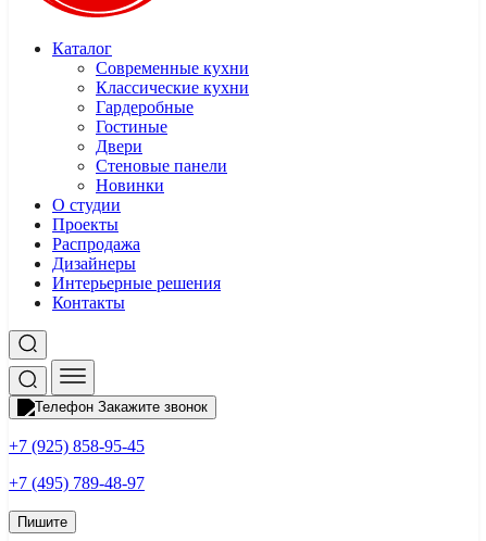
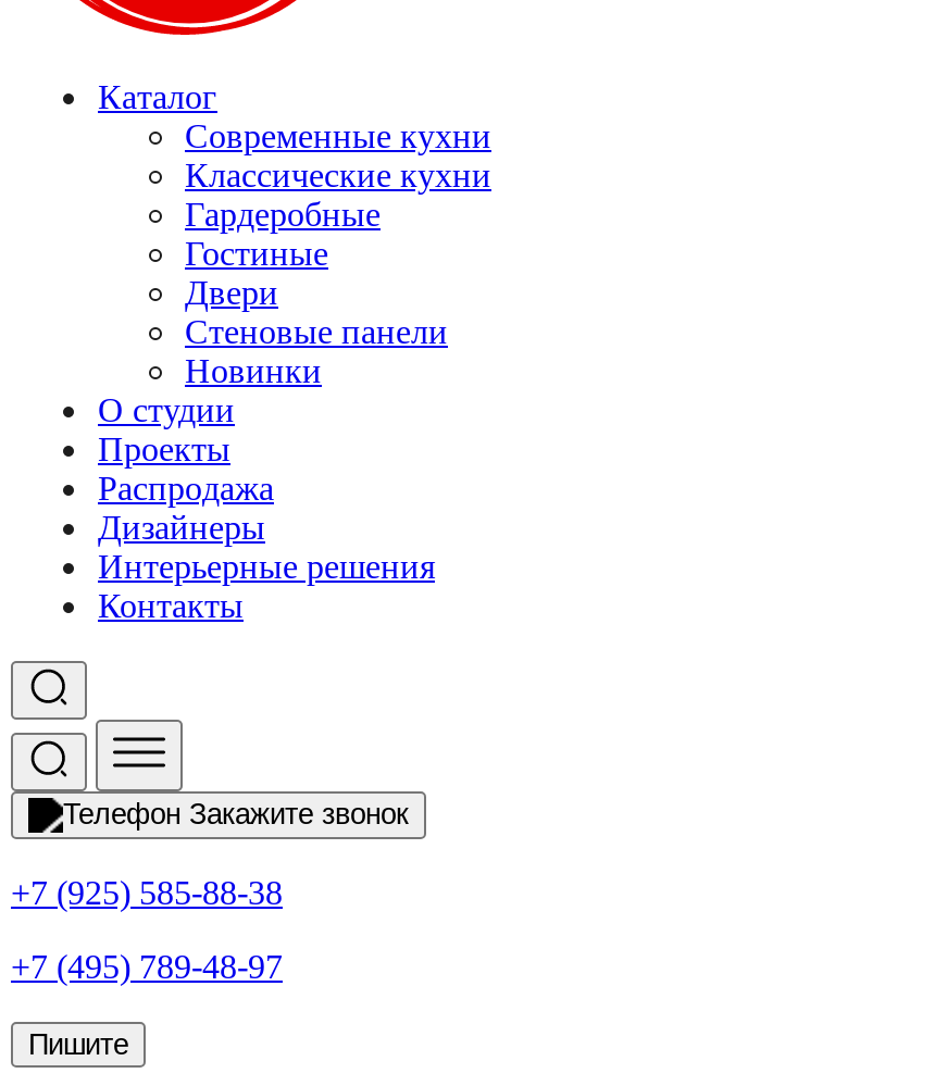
[9,436,145,455] +7 (925) 858-95-45 -> [11,873,283,910] +7 (925) 585-88-38

